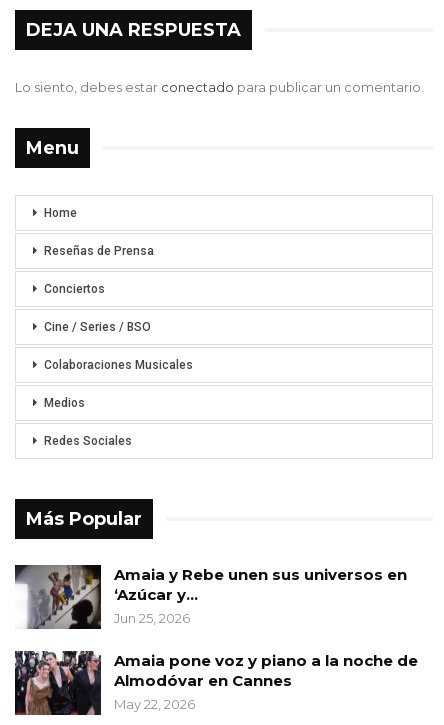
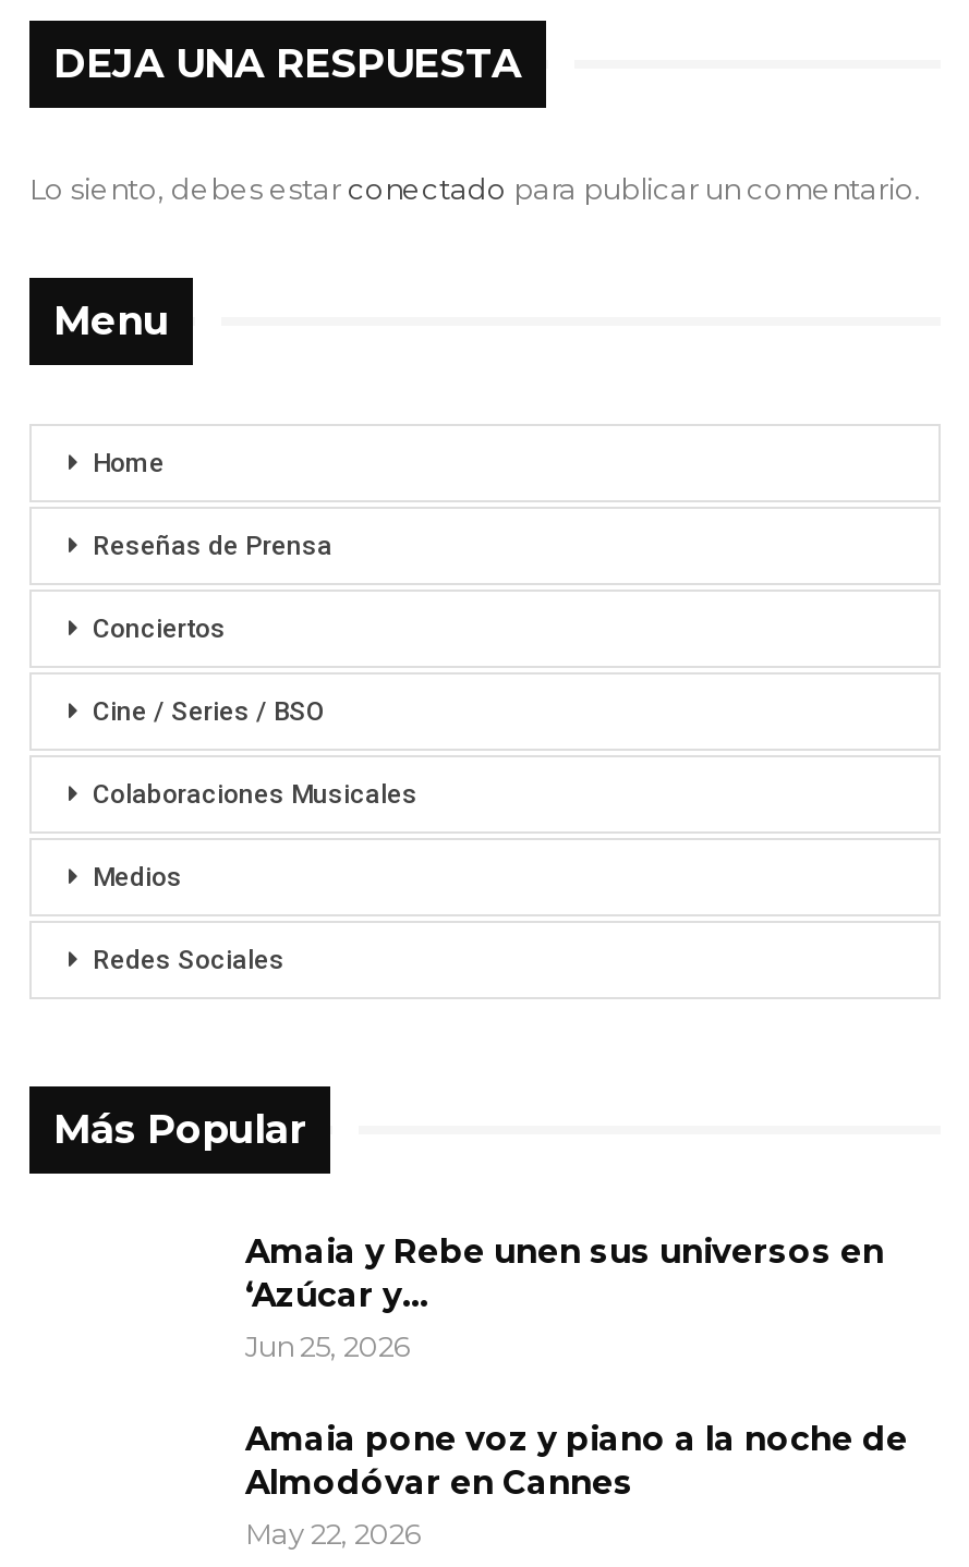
[14,564,102,630] [image] -> none
[14,650,102,716] [image] -> none

